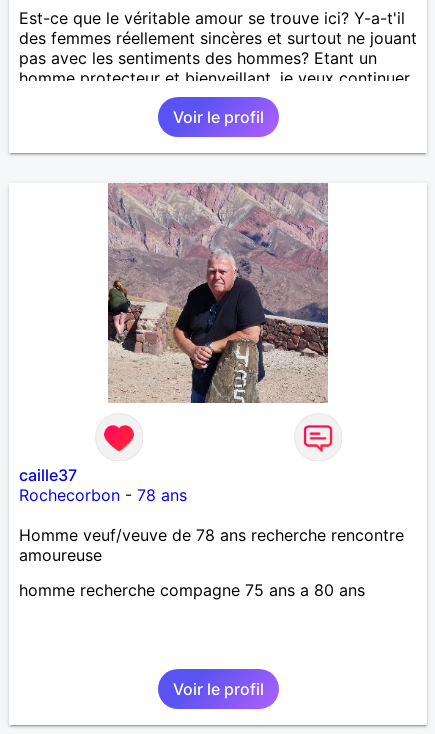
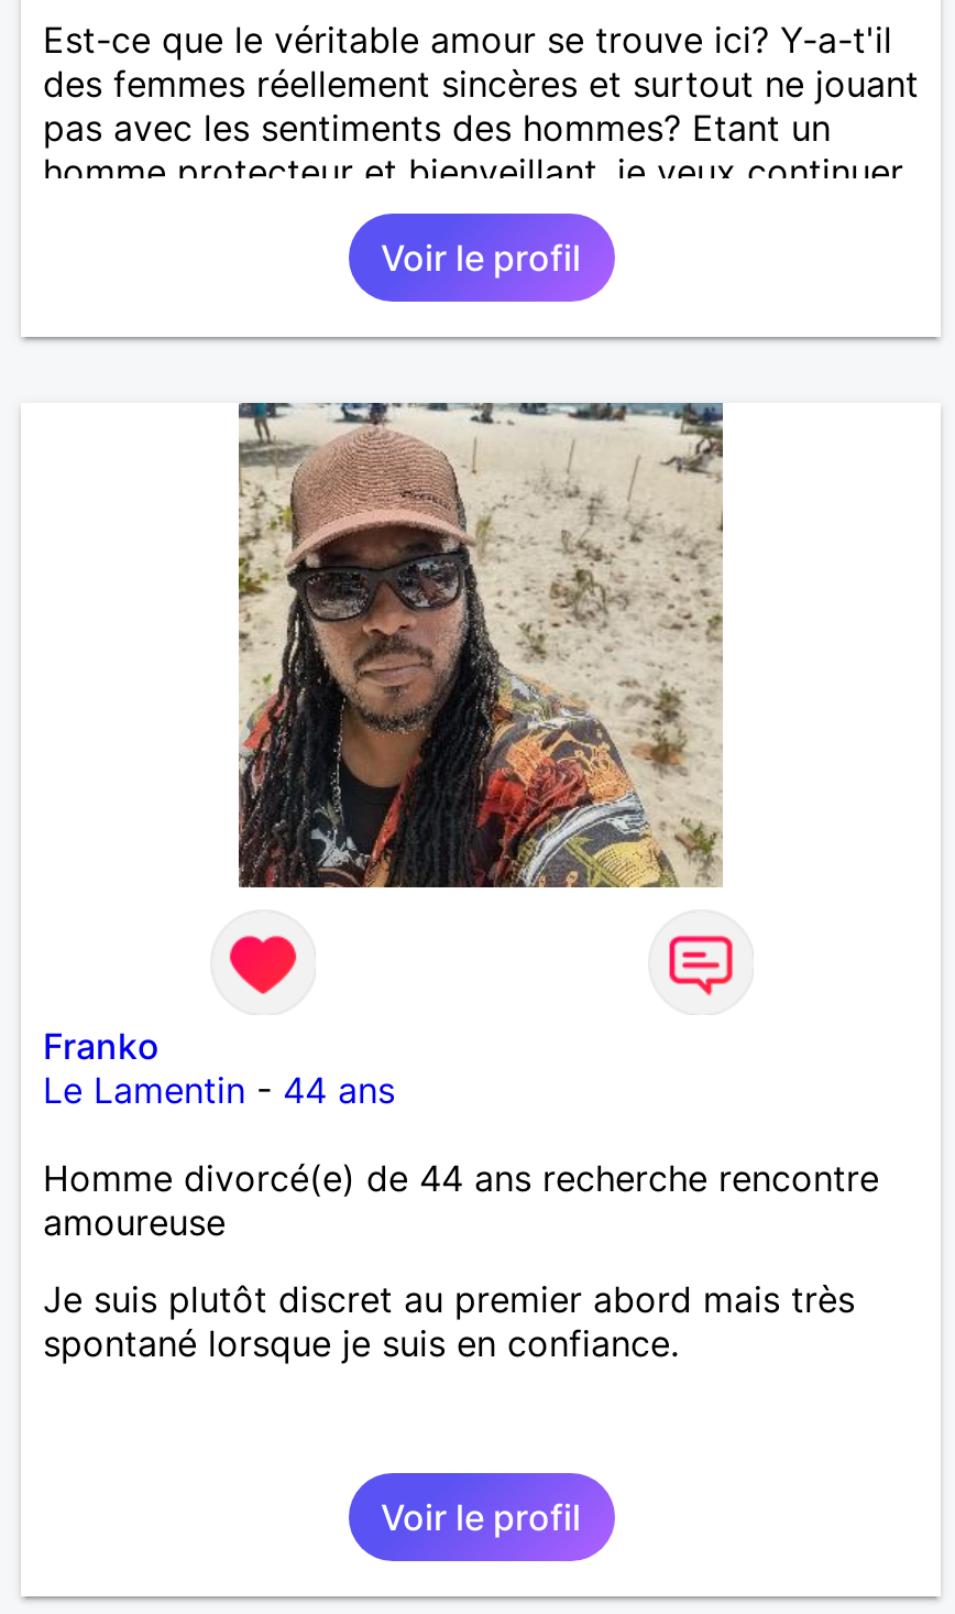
[107,183,329,404] [image] -> [237,401,723,890] [image]
[19,465,187,505] caille37 | Rochecorbon - 78 ans -> [43,1024,395,1112] Franko | Le Lamentin - 44 ans
[19,525,404,545] Homme veuf/veuve de 78 ans recherche rencontre -> [43,1156,879,1200] Homme divorcé(e) de 44 ans recherche rencontre
[19,580,365,600] homme recherche compagne 75 ans a 80 ans -> [43,1277,855,1365] Je suis plutôt discret au premier abord mais très | spontané lorsque je suis en confiance.

